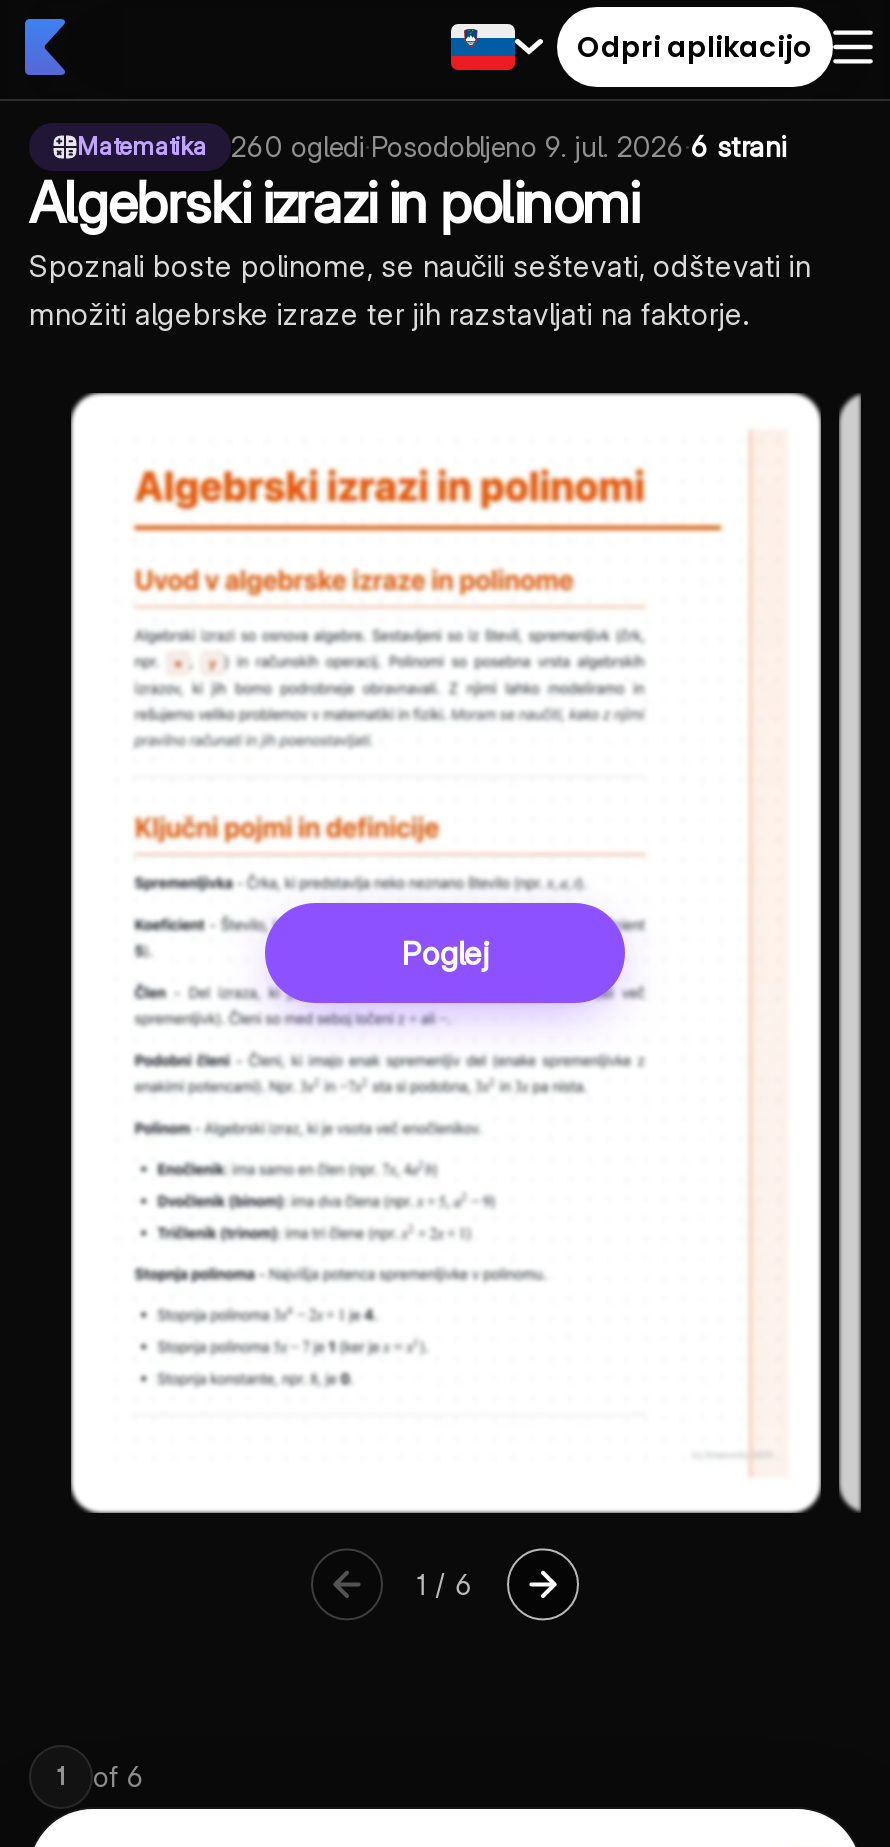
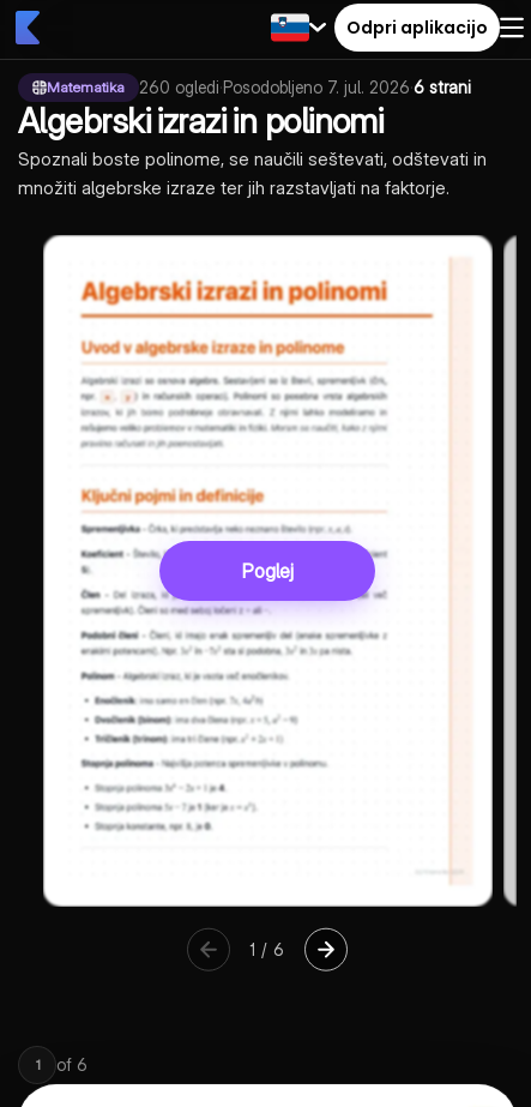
[231,129,787,163] 260 ogledi · Posodobljeno 9. jul. 2026 · 6 strani -> [139,77,471,97] 260 ogledi · Posodobljeno 7. jul. 2026 · 6 strani

